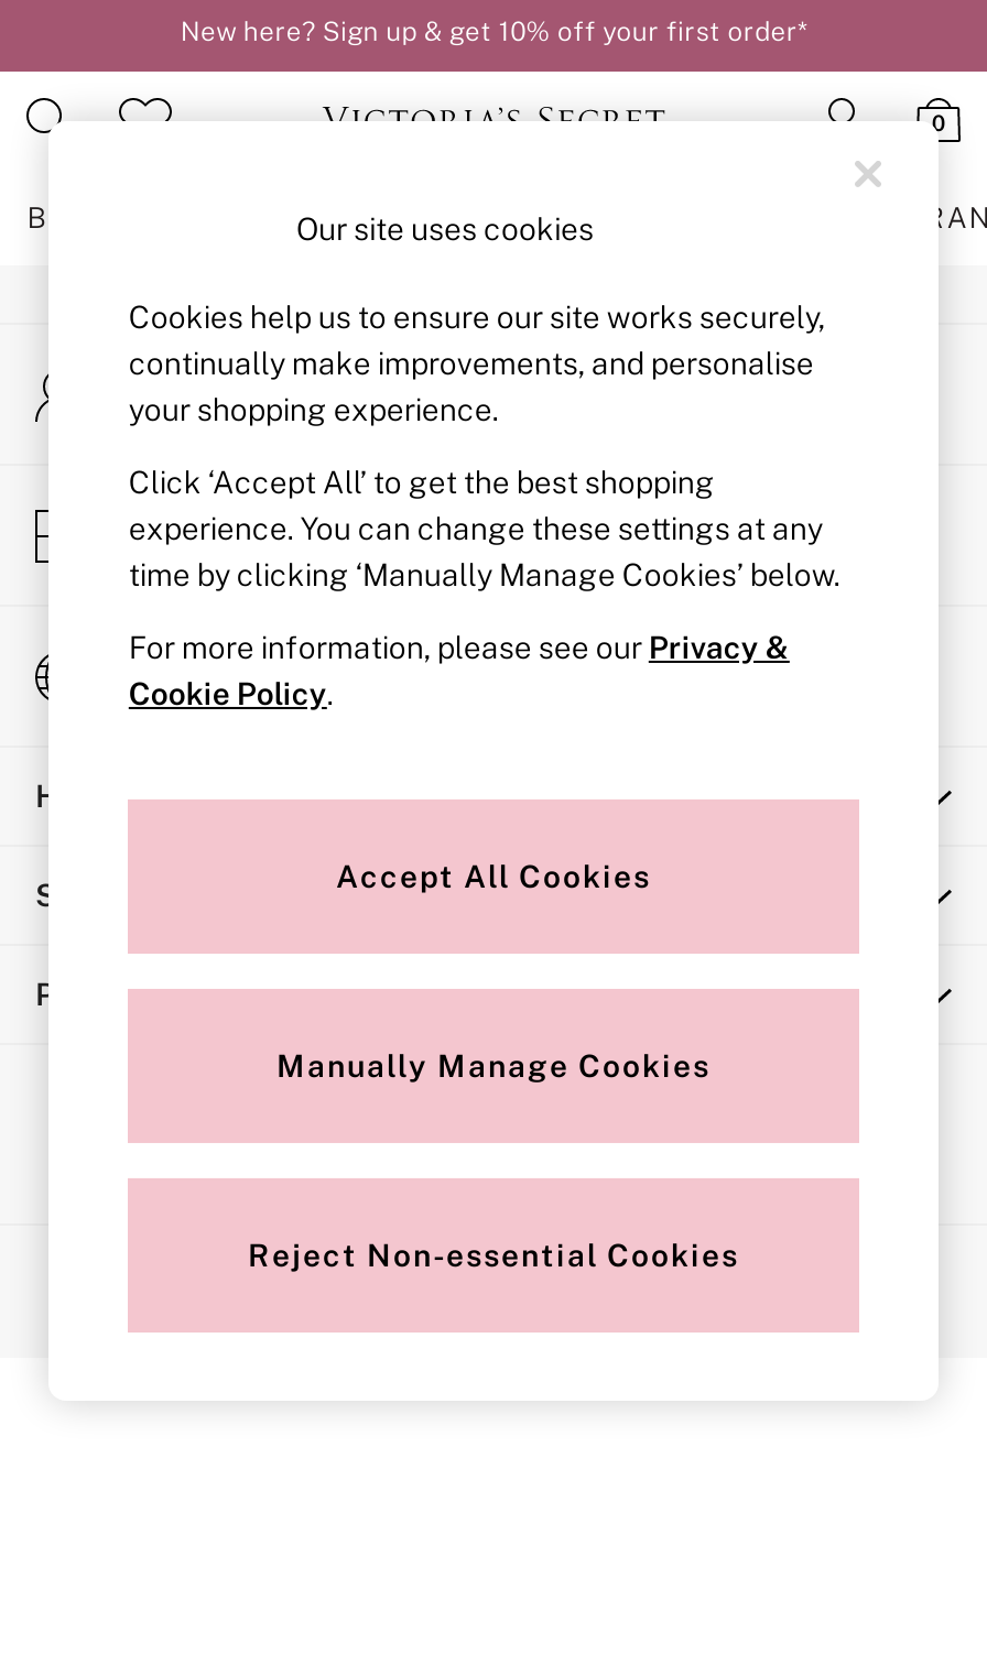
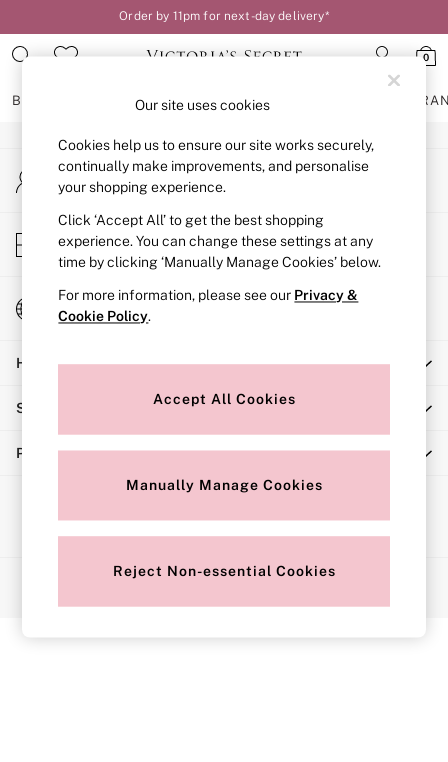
[180,17,807,47] New here? Sign up & get 10% off your first order* -> [119,9,329,23] Order by 11pm for next-day delivery*

